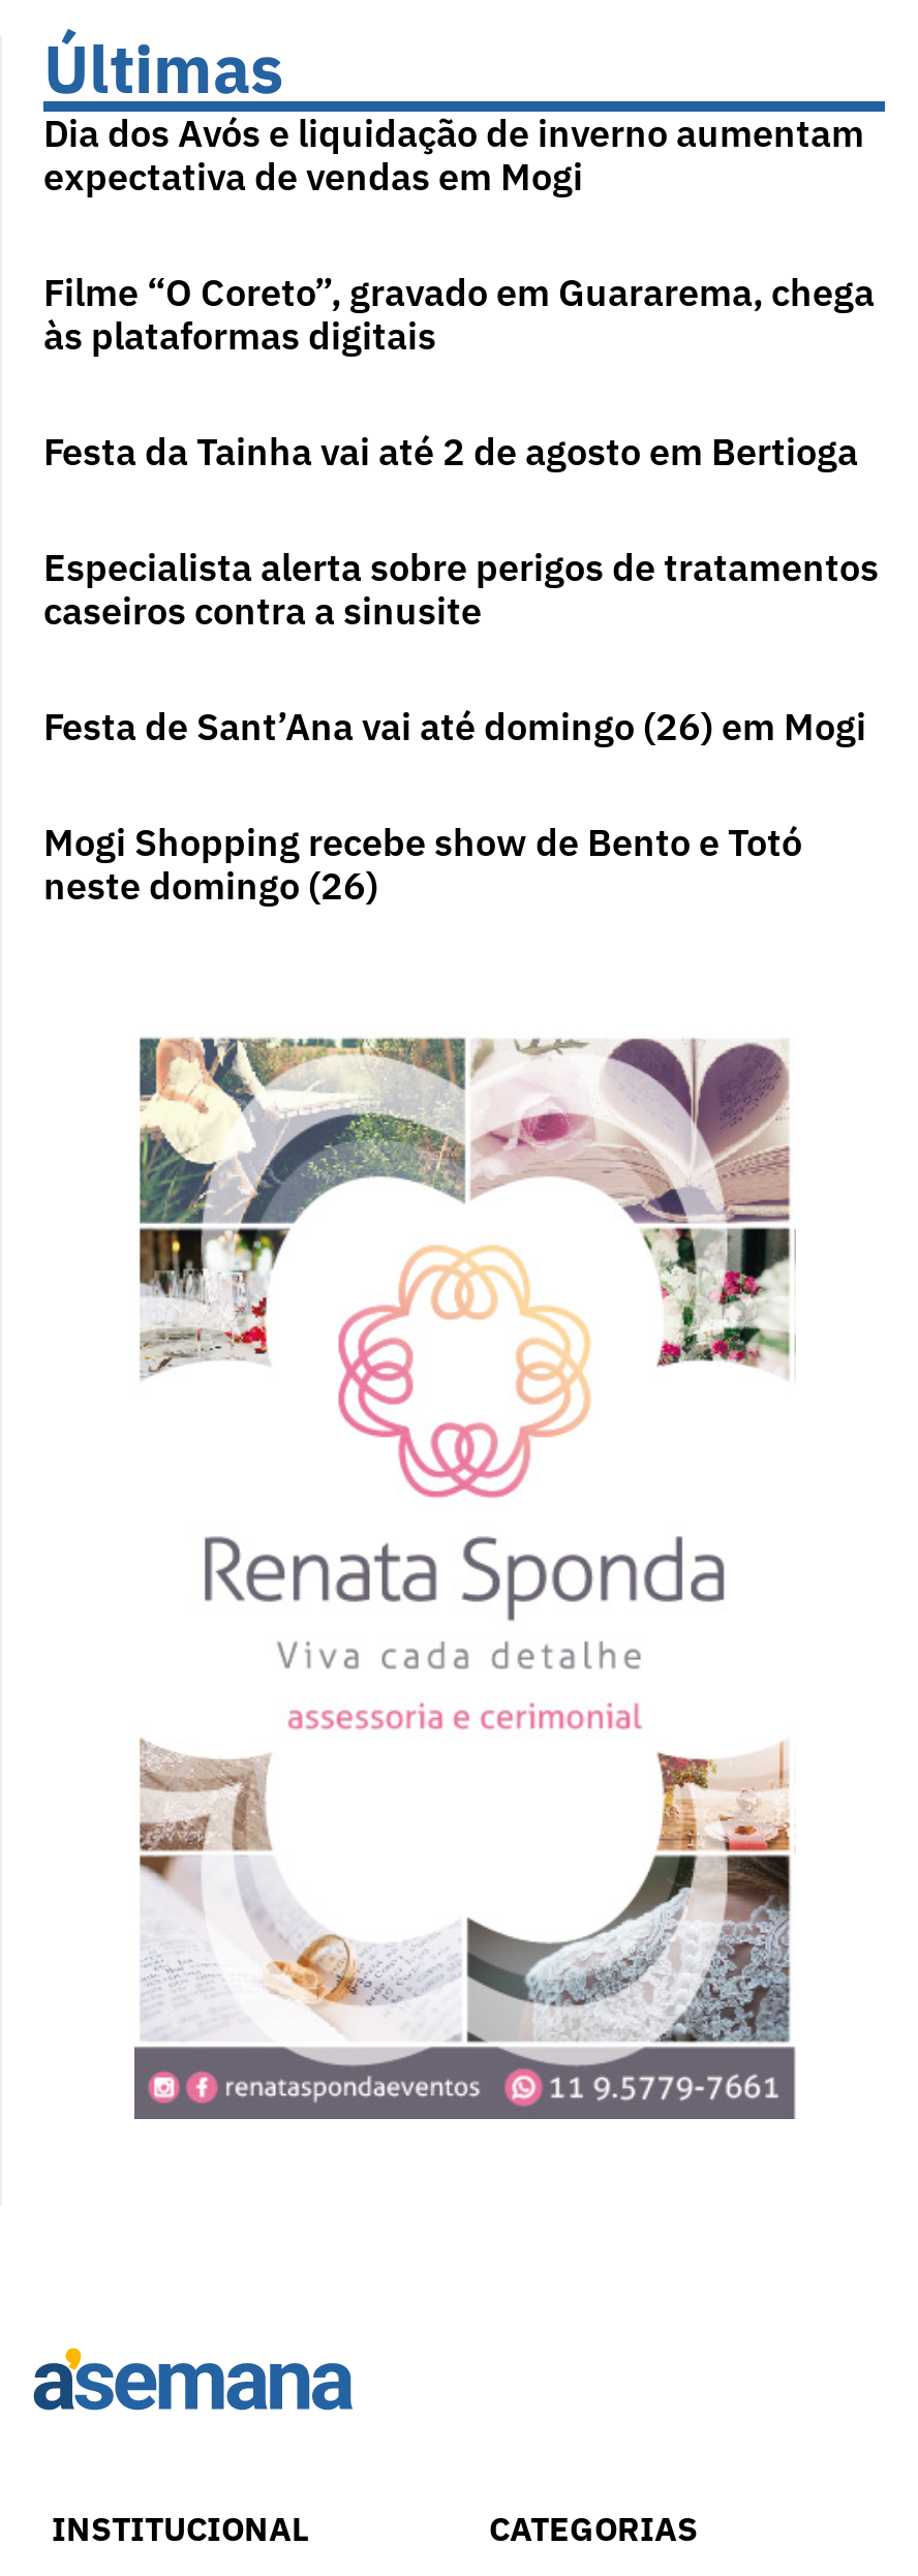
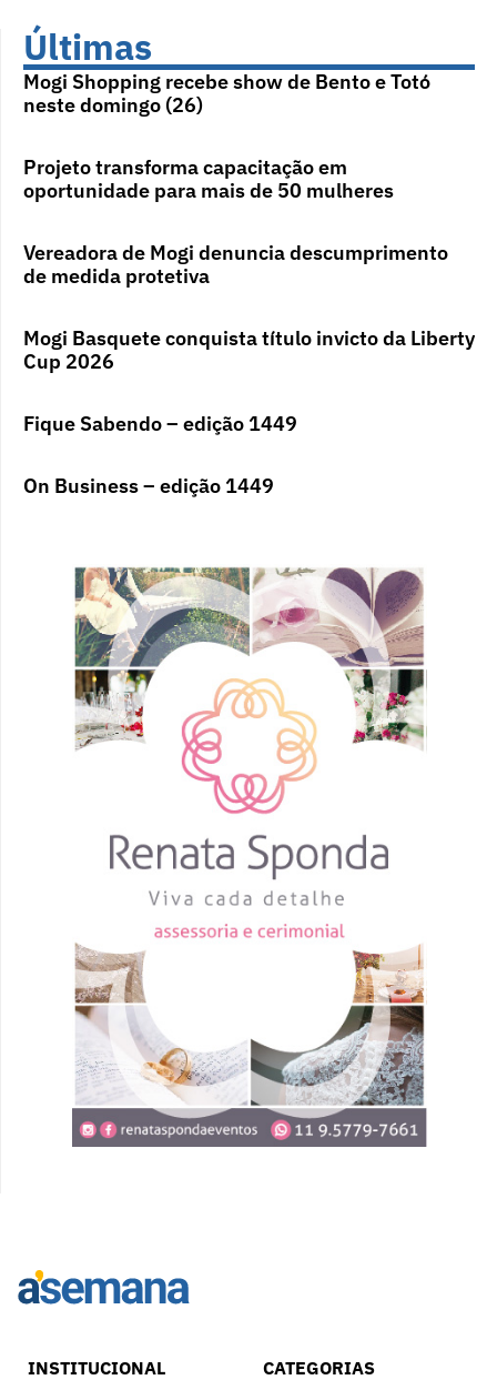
[43,110,879,751] Dia dos Avós e liquidação de inverno aumentam | expectativa de vendas em Mogi | Filme “O Coreto”, gravado em Guararema, chega | às plataformas digitais | Festa da Tainha vai até 2 de agosto em Bertioga | Especialista alerta sobre perigos de tratamentos | caseiros contra a sinusite | Festa de Sant’Ana vai até domingo (26) em Mogi -> none
moved [43,820,802,910] -> [23,69,430,118]: Mogi Shopping recebe show de Bento e Totó | neste domingo (26)
none -> [23,154,475,498] Projeto transforma capacitação em | oportunidade para mais de 50 mulheres | Vereadora de Mogi denuncia descumprimento | de medida protetiva | Mogi Basquete conquista título invicto da Liberty | Cup 2026 | Fique Sabendo – edição 1449 | On Business – edição 1449

